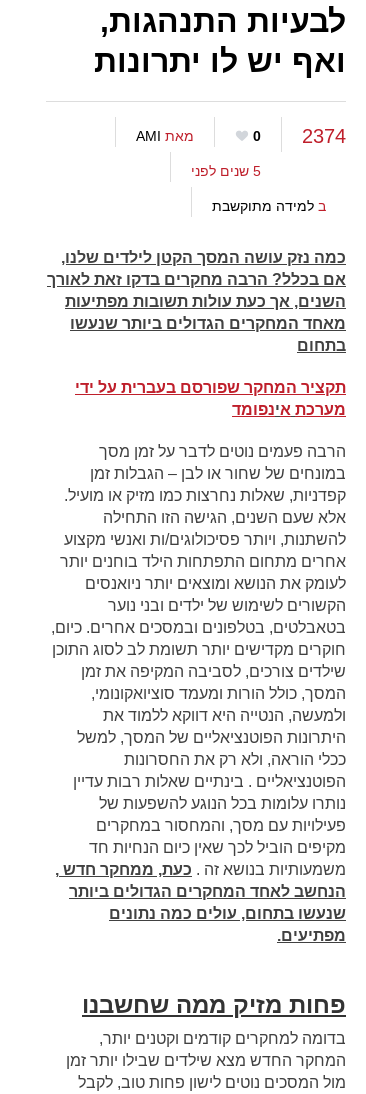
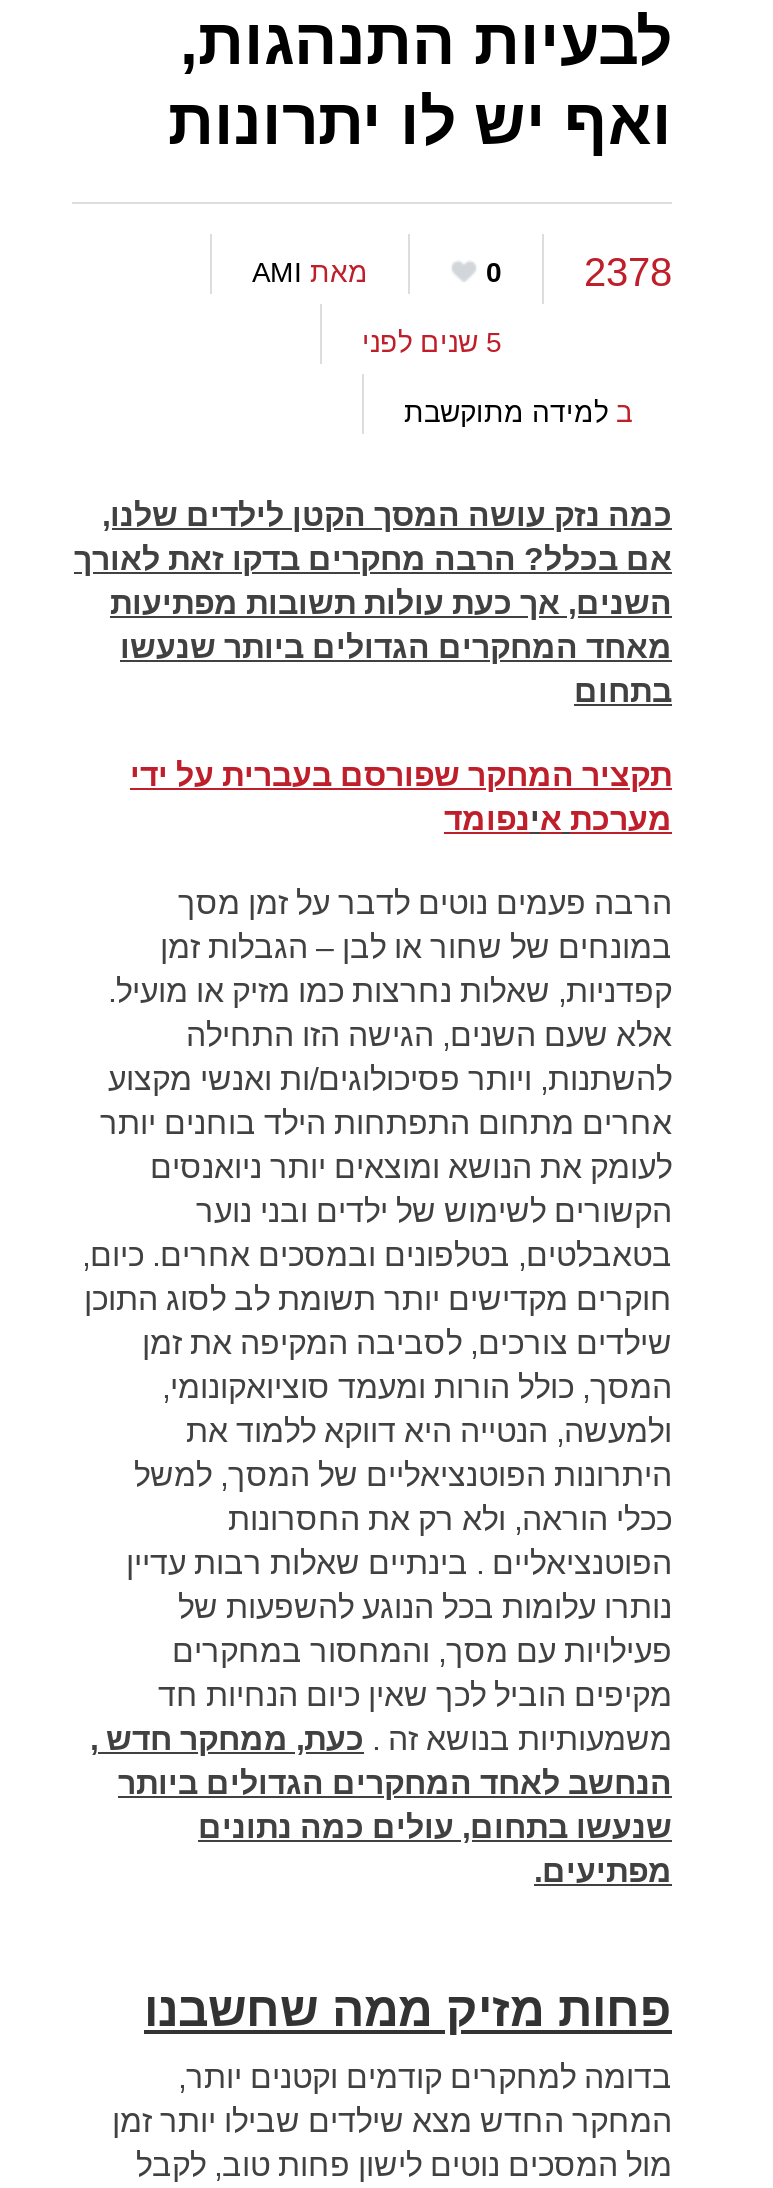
[302,125,346,147] 2374 -> [584,250,672,294] 2378

